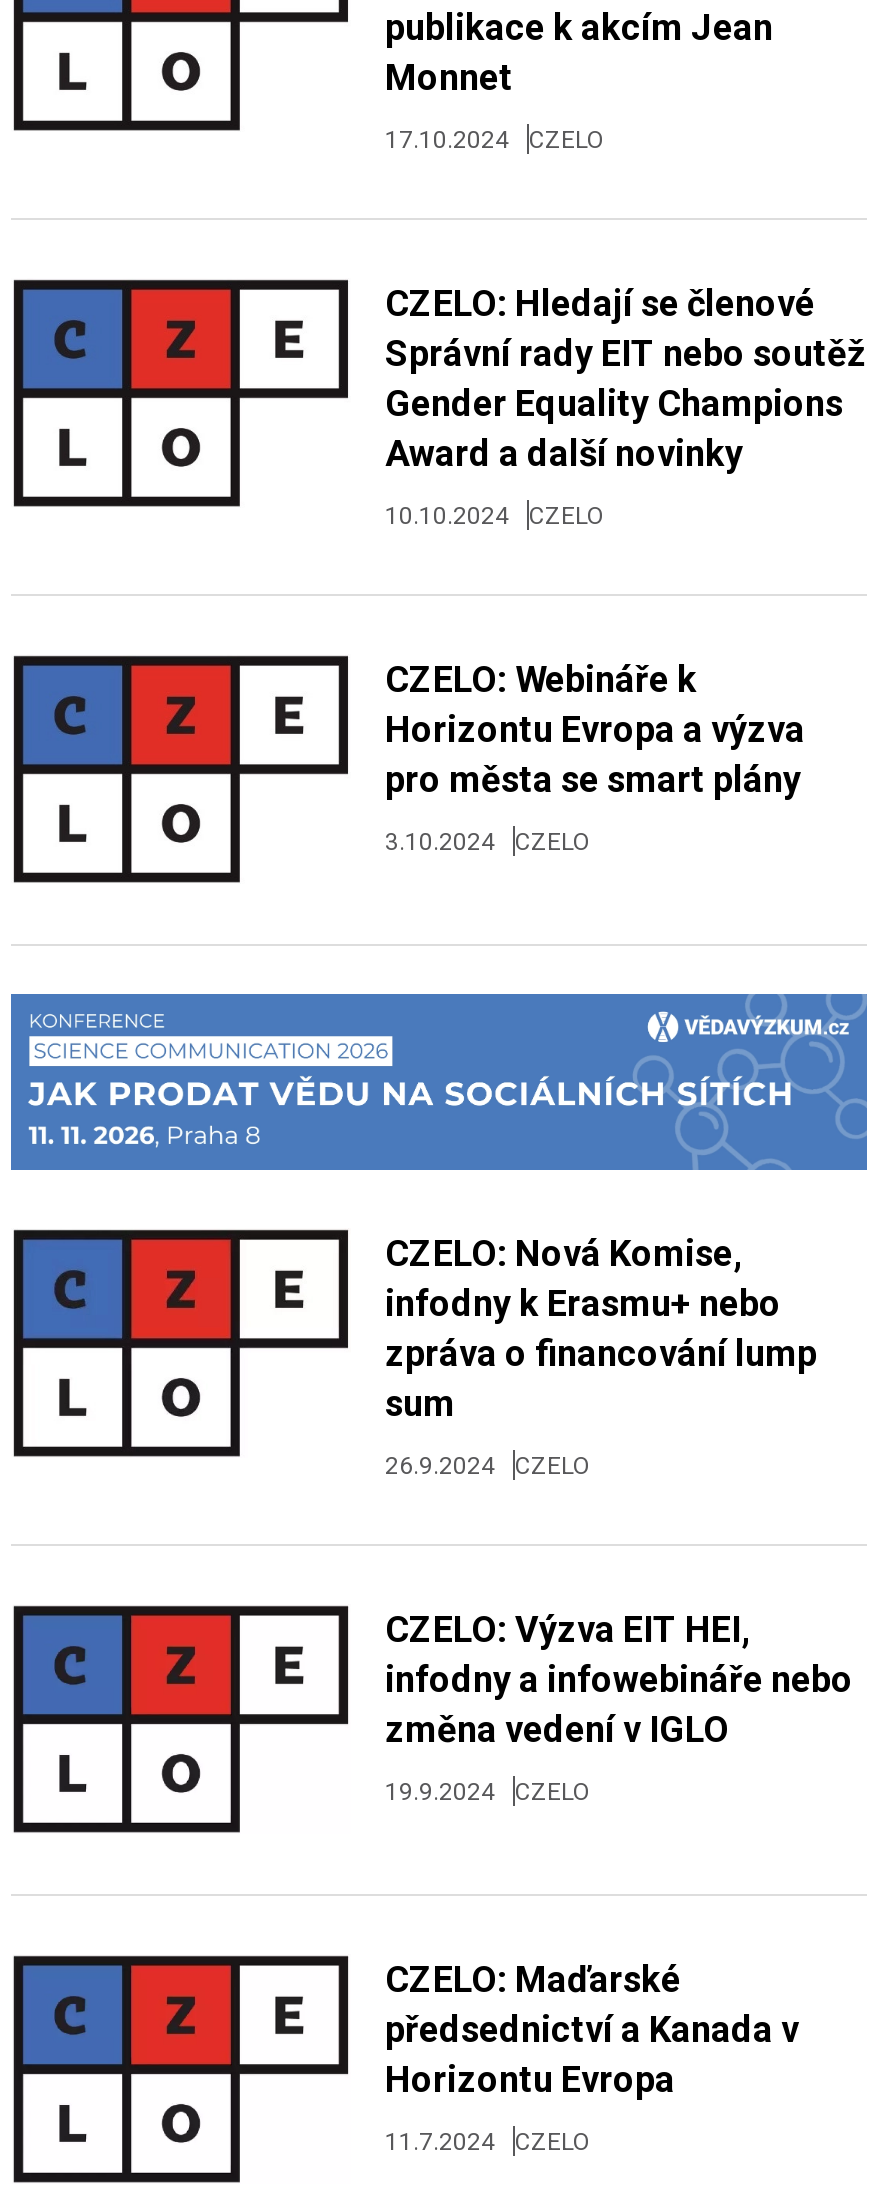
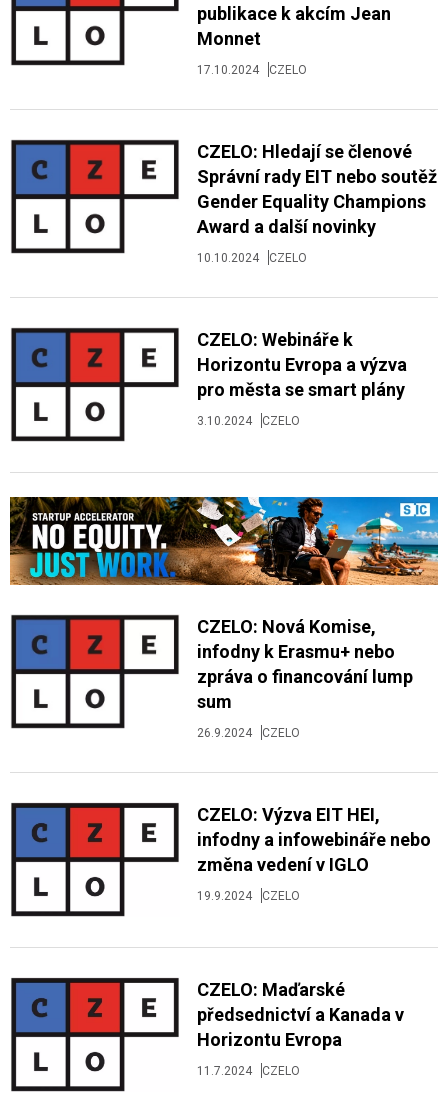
[9,992,869,1172] [image] -> [9,496,439,586] [image]

